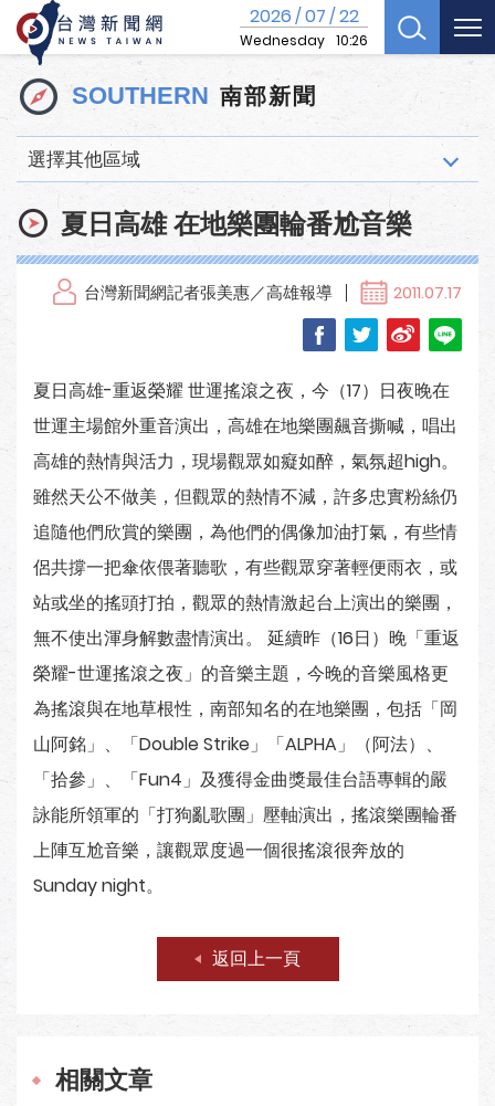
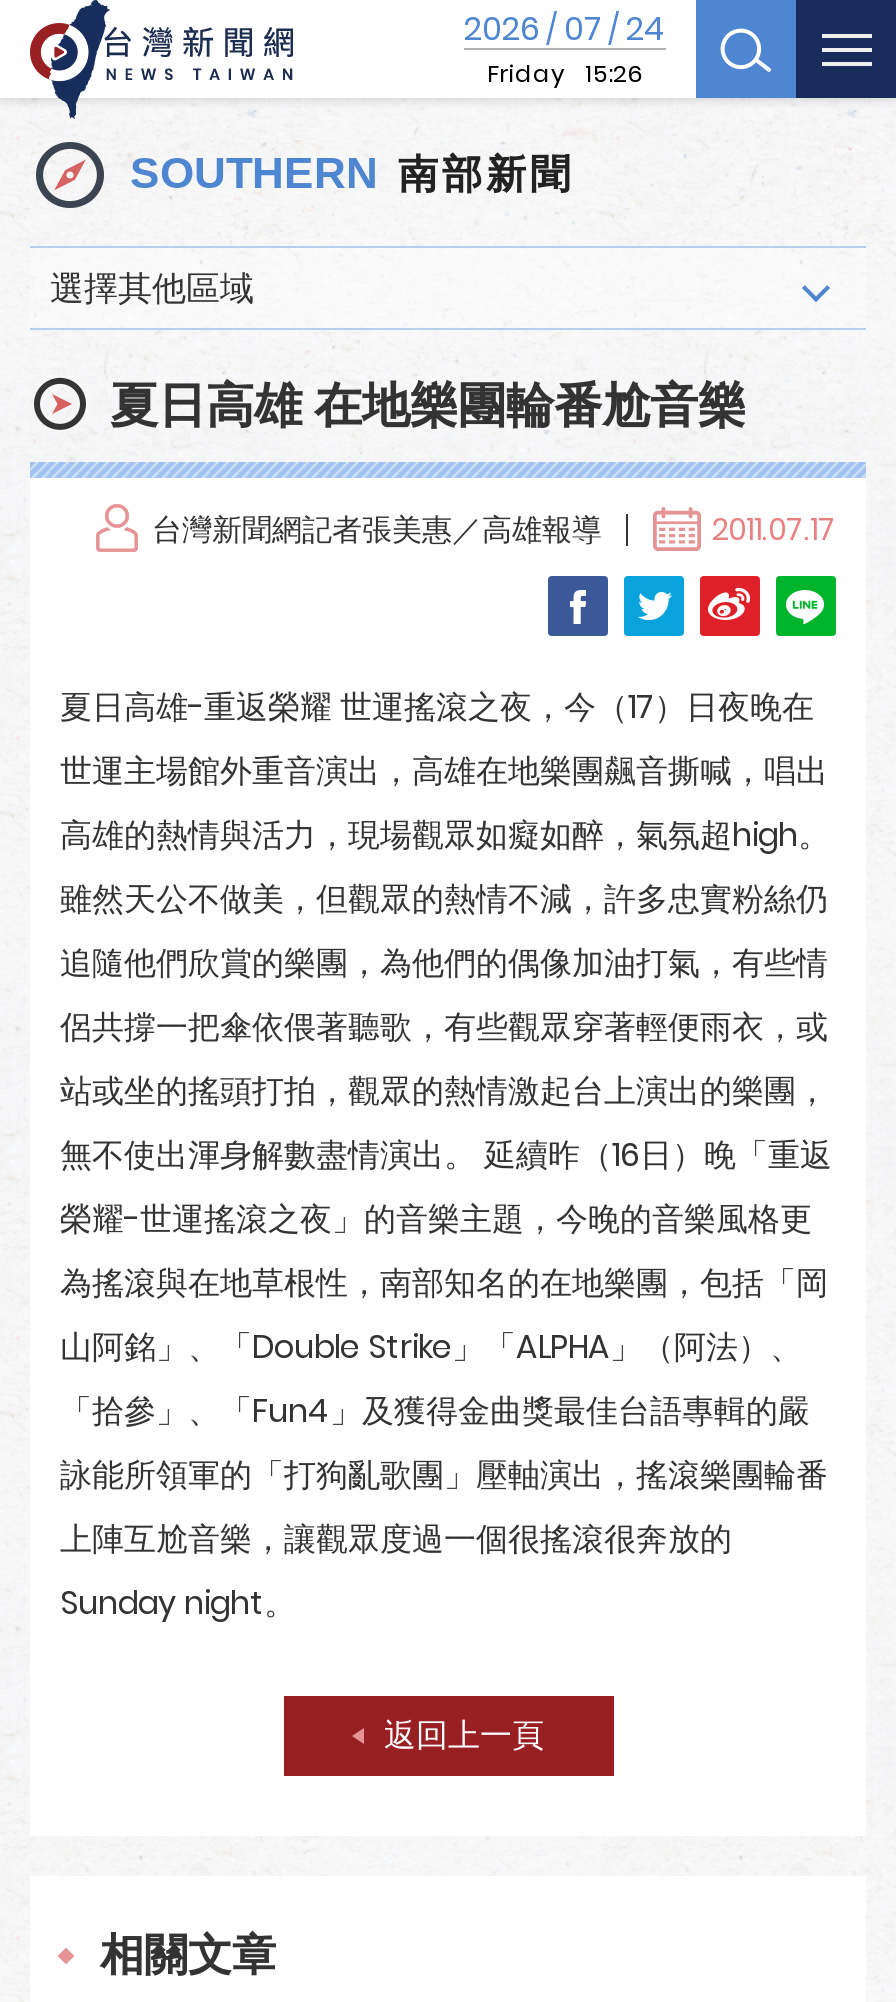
[240,3,368,50] 2026 / 07 / 22 | Wednesday 10:26 -> [464,6,666,90] 2026 / 07 / 24 | Friday 15:26

